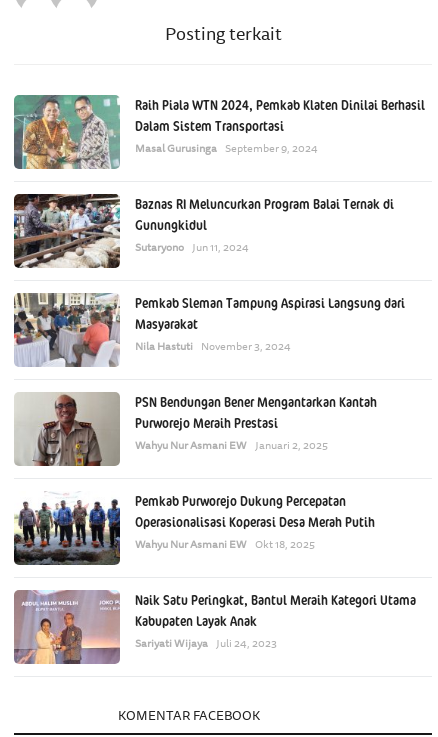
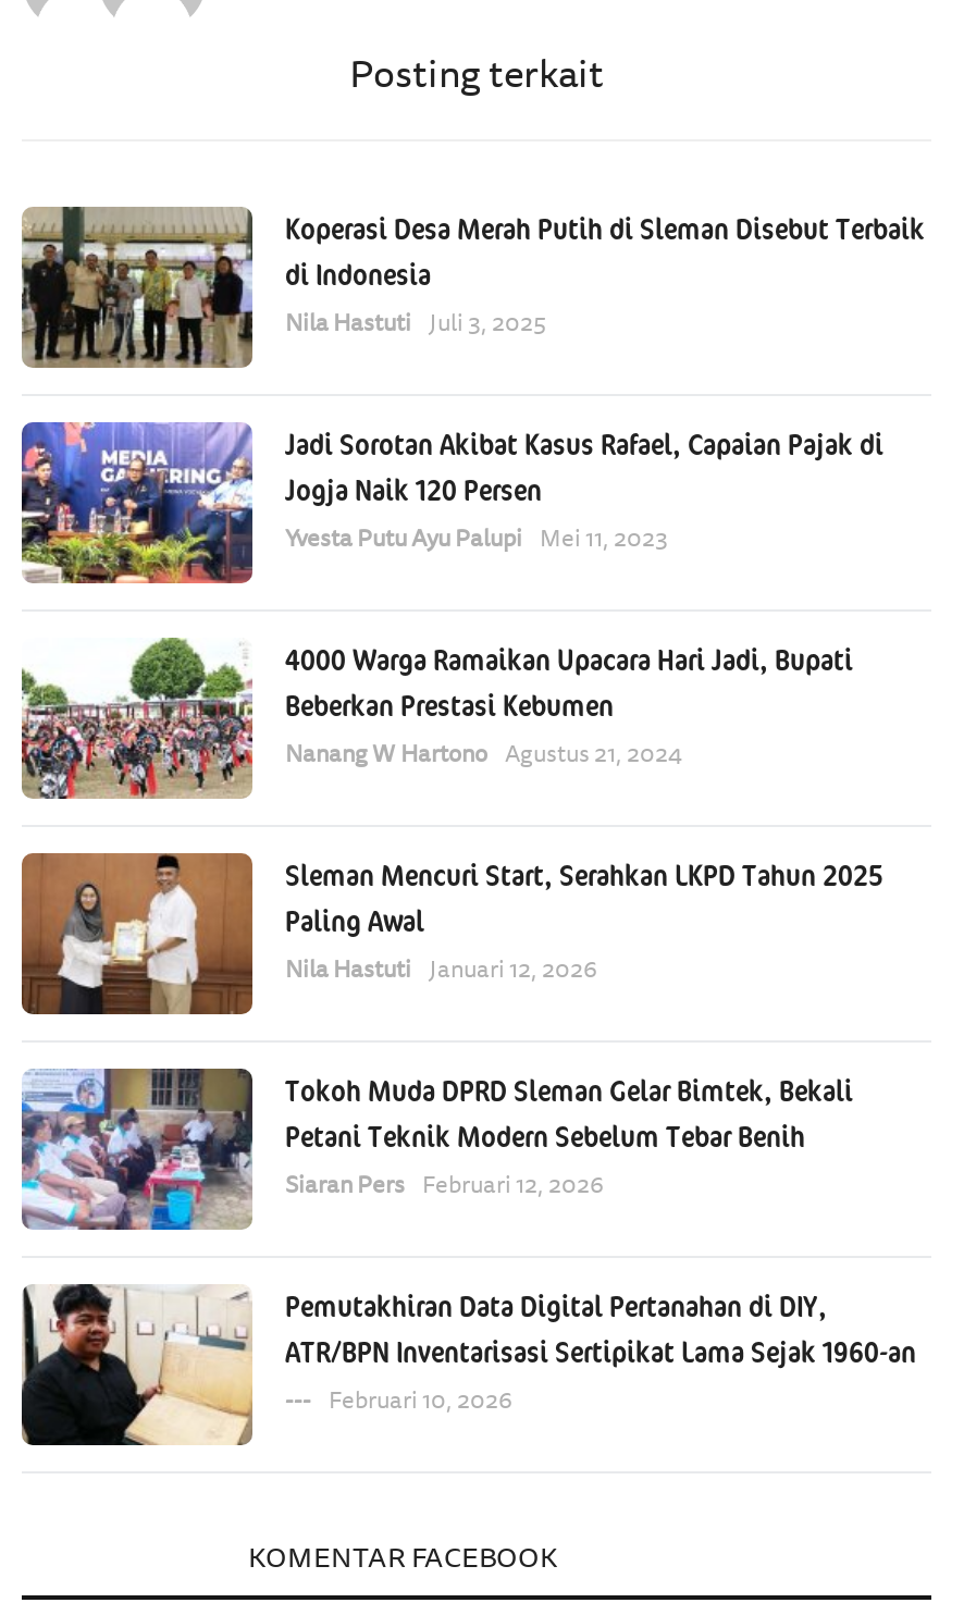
[13,94,425,169] [image] | Raih Piala WTN 2024, Pemkab Klaten Dinilai Berhasil | Dalam Sistem Transportasi | Masal Gurusinga September 9, 2024 -> [22,207,925,368] [image] | Koperasi Desa Merah Putih di Sleman Disebut Terbaik | di Indonesia | Nila Hastuti Juli 3, 2025
[13,193,394,269] [image] | Baznas RI Meluncurkan Program Balai Ternak di | Gunungkidul | Sutaryono Jun 11, 2024 -> [20,420,883,585] [image] | Jadi Sorotan Akibat Kasus Rafael, Capaian Pajak di | Jogja Naik 120 Persen | Yvesta Putu Ayu Palupi Mei 11, 2023
[13,292,405,368] [image] | Pemkab Sleman Tampung Aspirasi Langsung dari | Masyarakat | Nila Hastuti November 3, 2024 -> [20,638,853,799] [image] | 4000 Warga Ramaikan Upacara Hari Jadi, Bupati | Beberkan Prestasi Kebumen | Nanang W Hartono Agustus 21, 2024
[14,392,377,467] [image] | PSN Bendungan Bener Mengantarkan Kantah | Purworejo Meraih Prestasi | Wahyu Nur Asmani EW Januari 2, 2025 -> [22,853,883,1014] [image] | Sleman Mencuri Start, Serahkan LKPD Tahun 2025 | Paling Awal | Nila Hastuti Januari 12, 2026
[13,491,375,566] [image] | Pemkab Purworejo Dukung Percepatan | Operasionalisasi Koperasi Desa Merah Putih | Wahyu Nur Asmani EW Okt 18, 2025 -> [20,1066,853,1232] [image] | Tokoh Muda DPRD Sleman Gelar Bimtek, Bekali | Petani Teknik Modern Sebelum Tebar Benih | Siaran Pers Februari 12, 2026
[13,590,416,665] [image] | Naik Satu Peringkat, Bantul Meraih Kategori Utama | Kabupaten Layak Anak | Sariyati Wijaya Juli 24, 2023 -> [22,1282,916,1447] [image] | Pemutakhiran Data Digital Pertanahan di DIY, | ATR/BPN Inventarisasi Sertipikat Lama Sejak 1960-an | --- Februari 10, 2026

